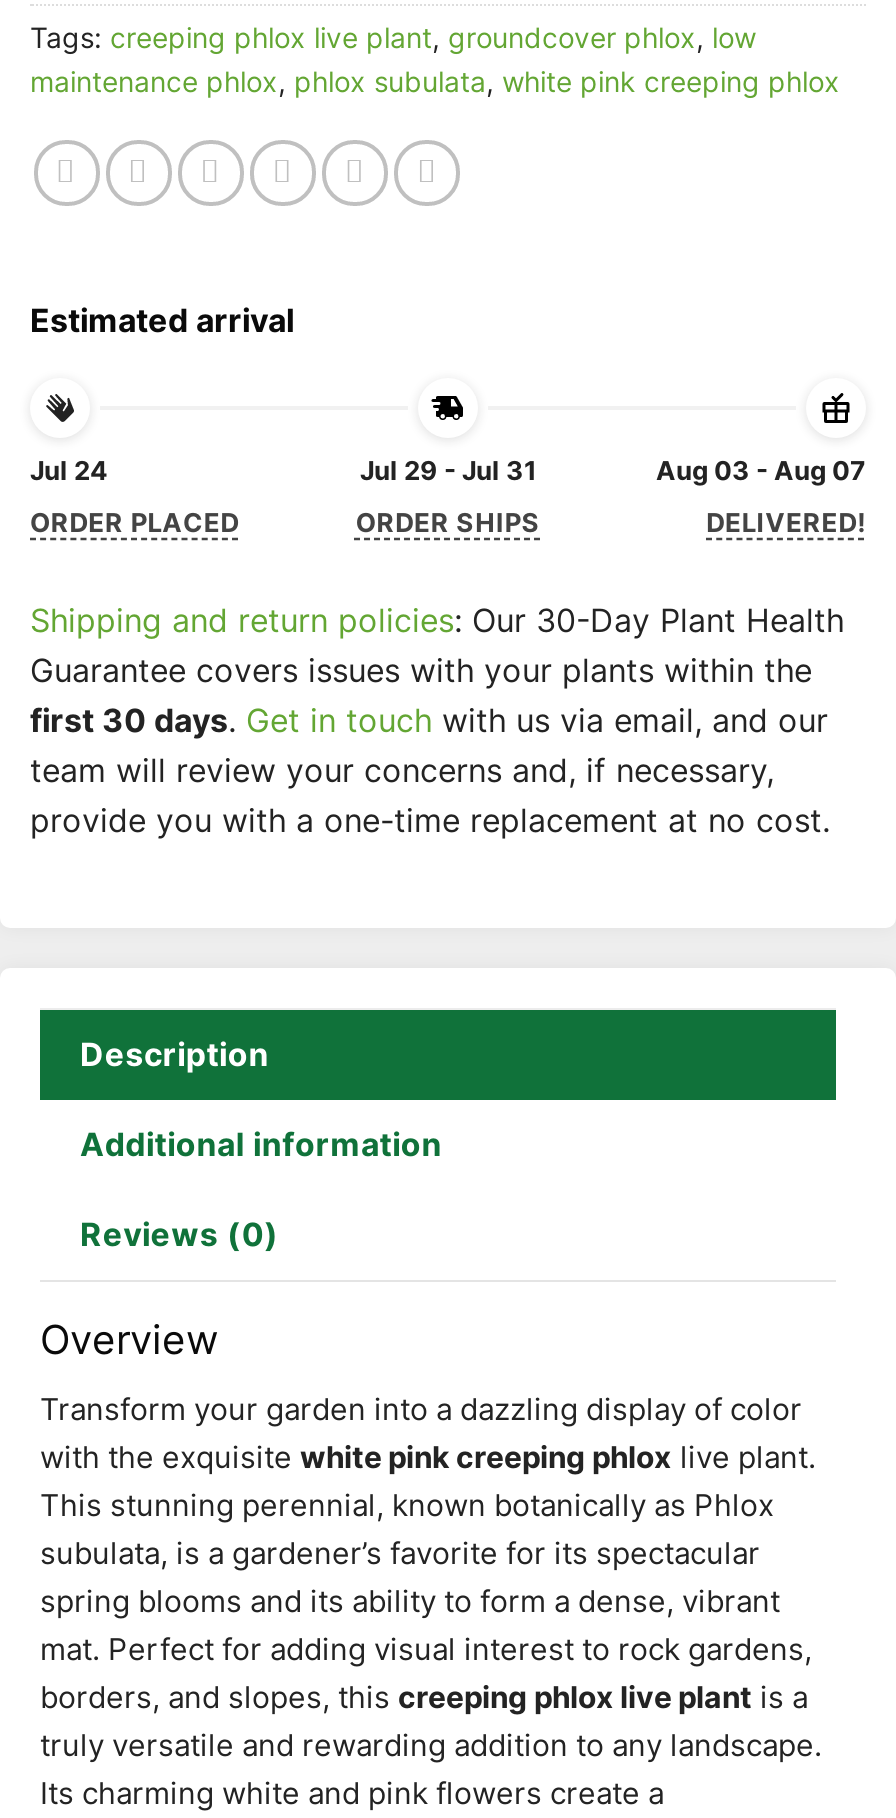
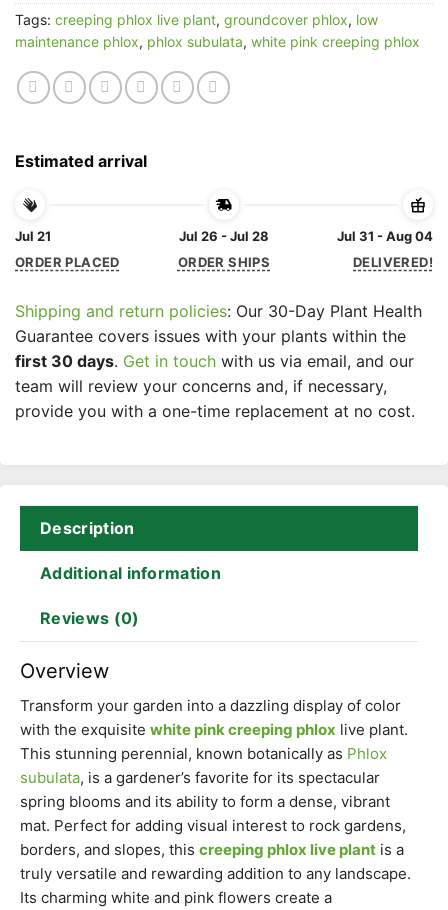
[30,455,108,487] Jul 24 -> [15,228,51,244] Jul 21
[360,455,536,487] Jul 29 - Jul 31 -> [179,228,269,244] Jul 26 - Jul 28
[656,455,866,487] Aug 03 - Aug 07 -> [337,228,433,244] Jul 31 - Aug 04

